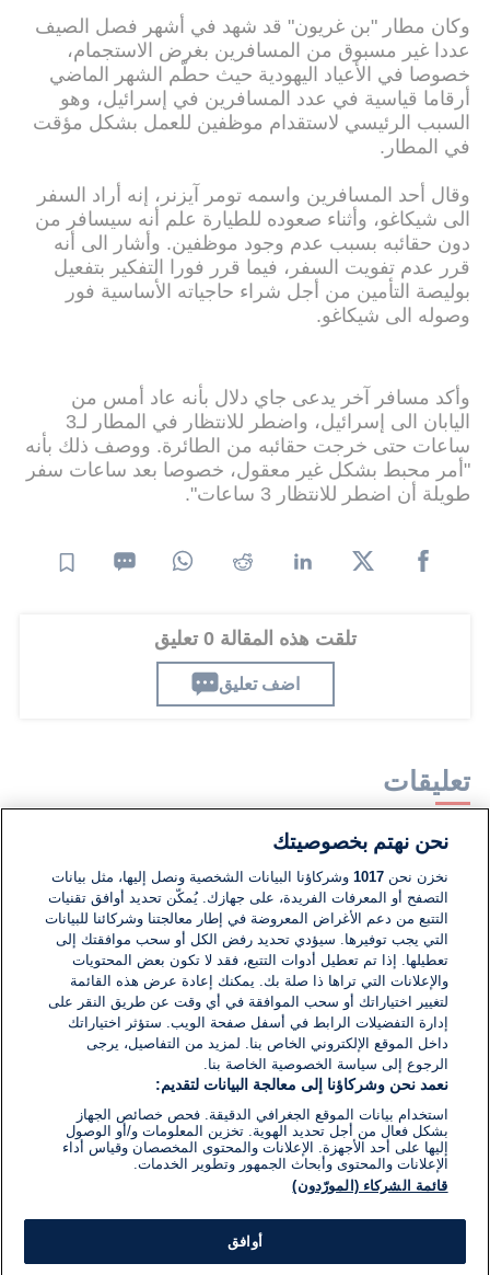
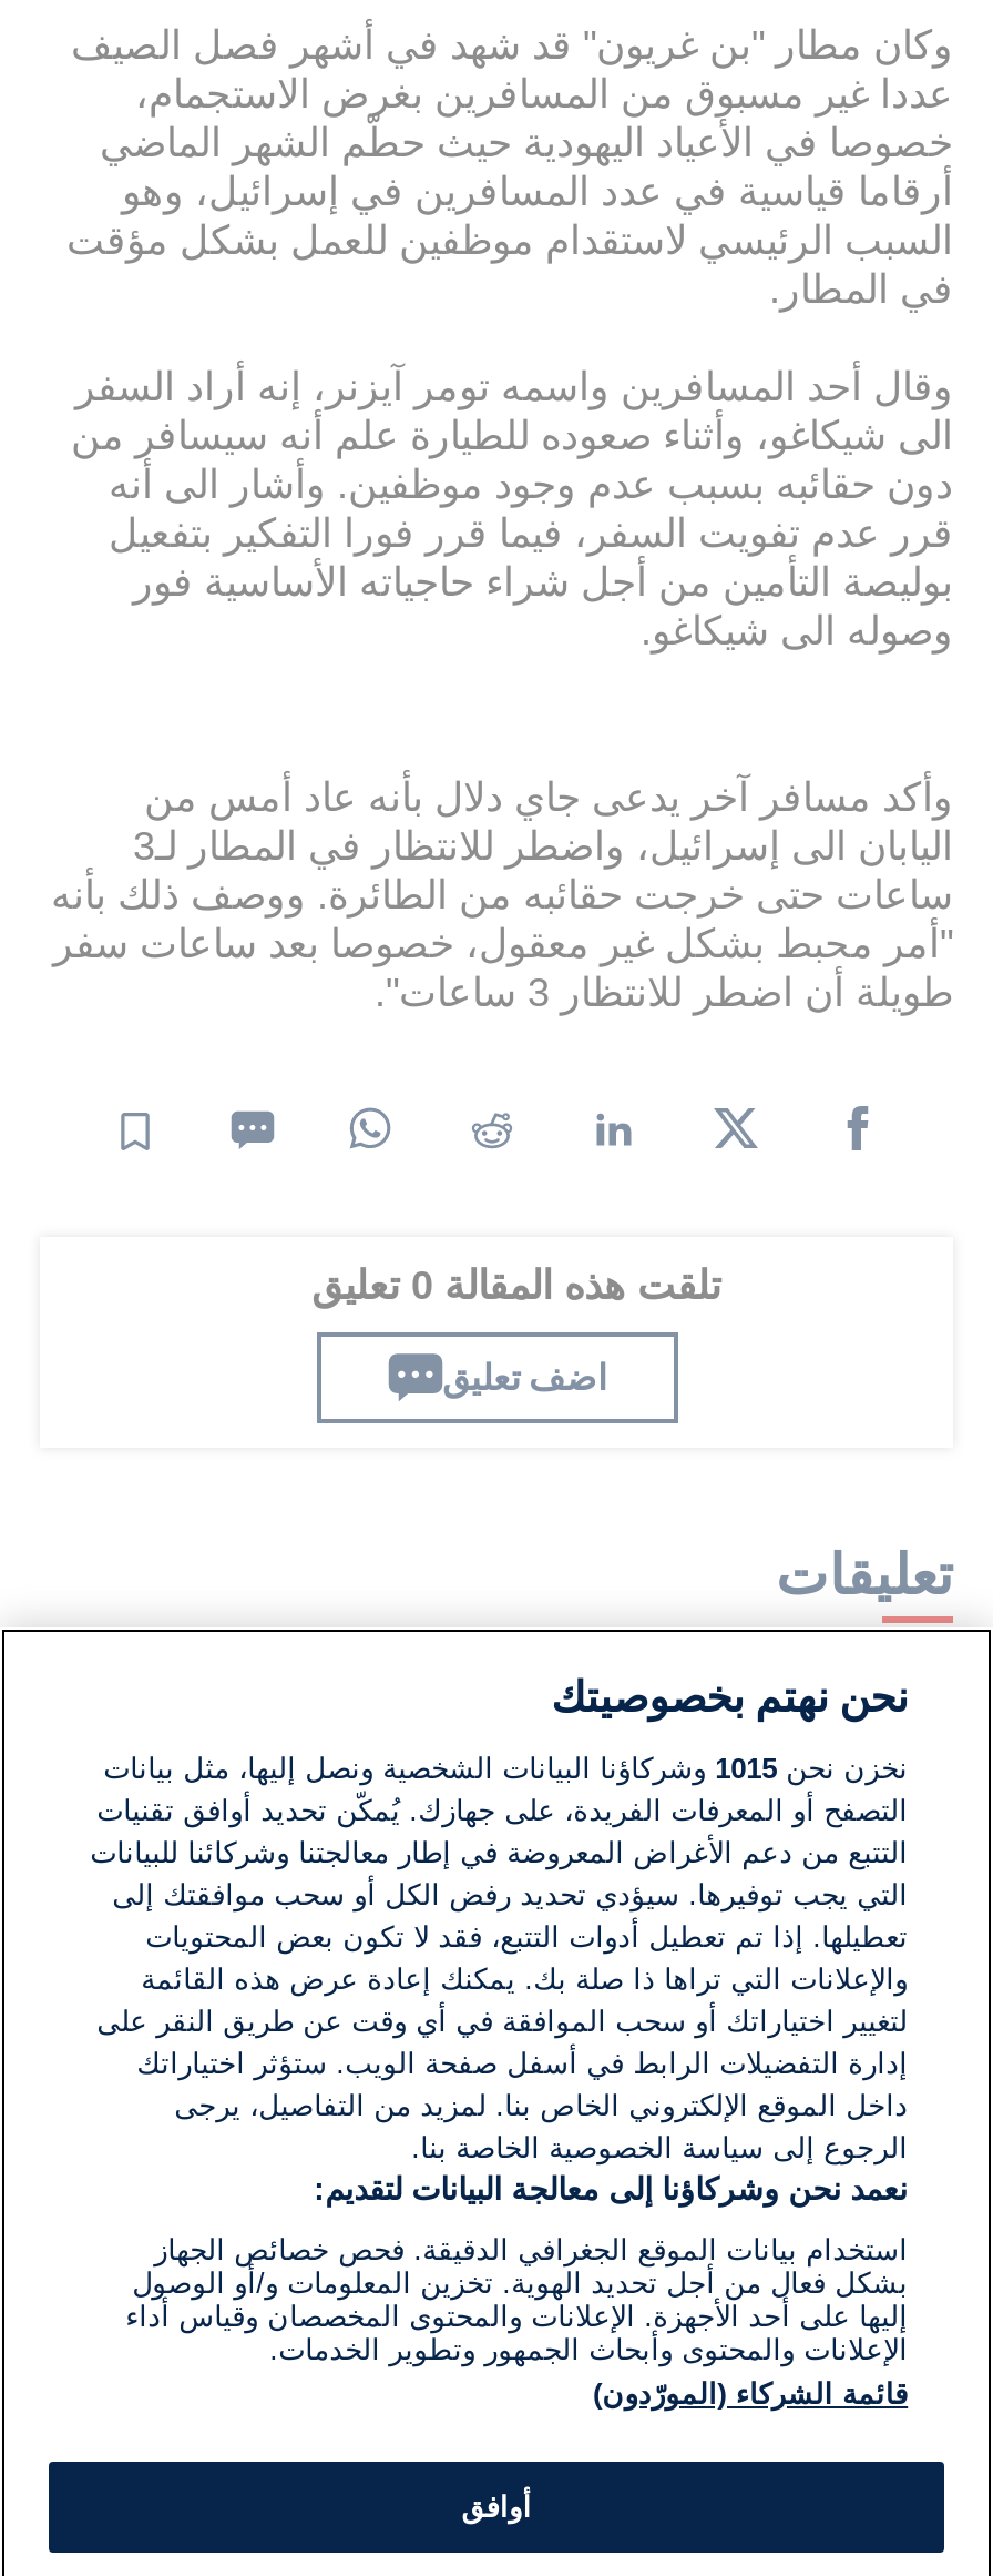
[51,869,448,885] نخزن نحن 1017 وشركاؤنا البيانات الشخصية ونصل إليها، مثل بيانات -> [103,1752,908,1785] نخزن نحن 1015 وشركاؤنا البيانات الشخصية ونصل إليها، مثل بيانات

